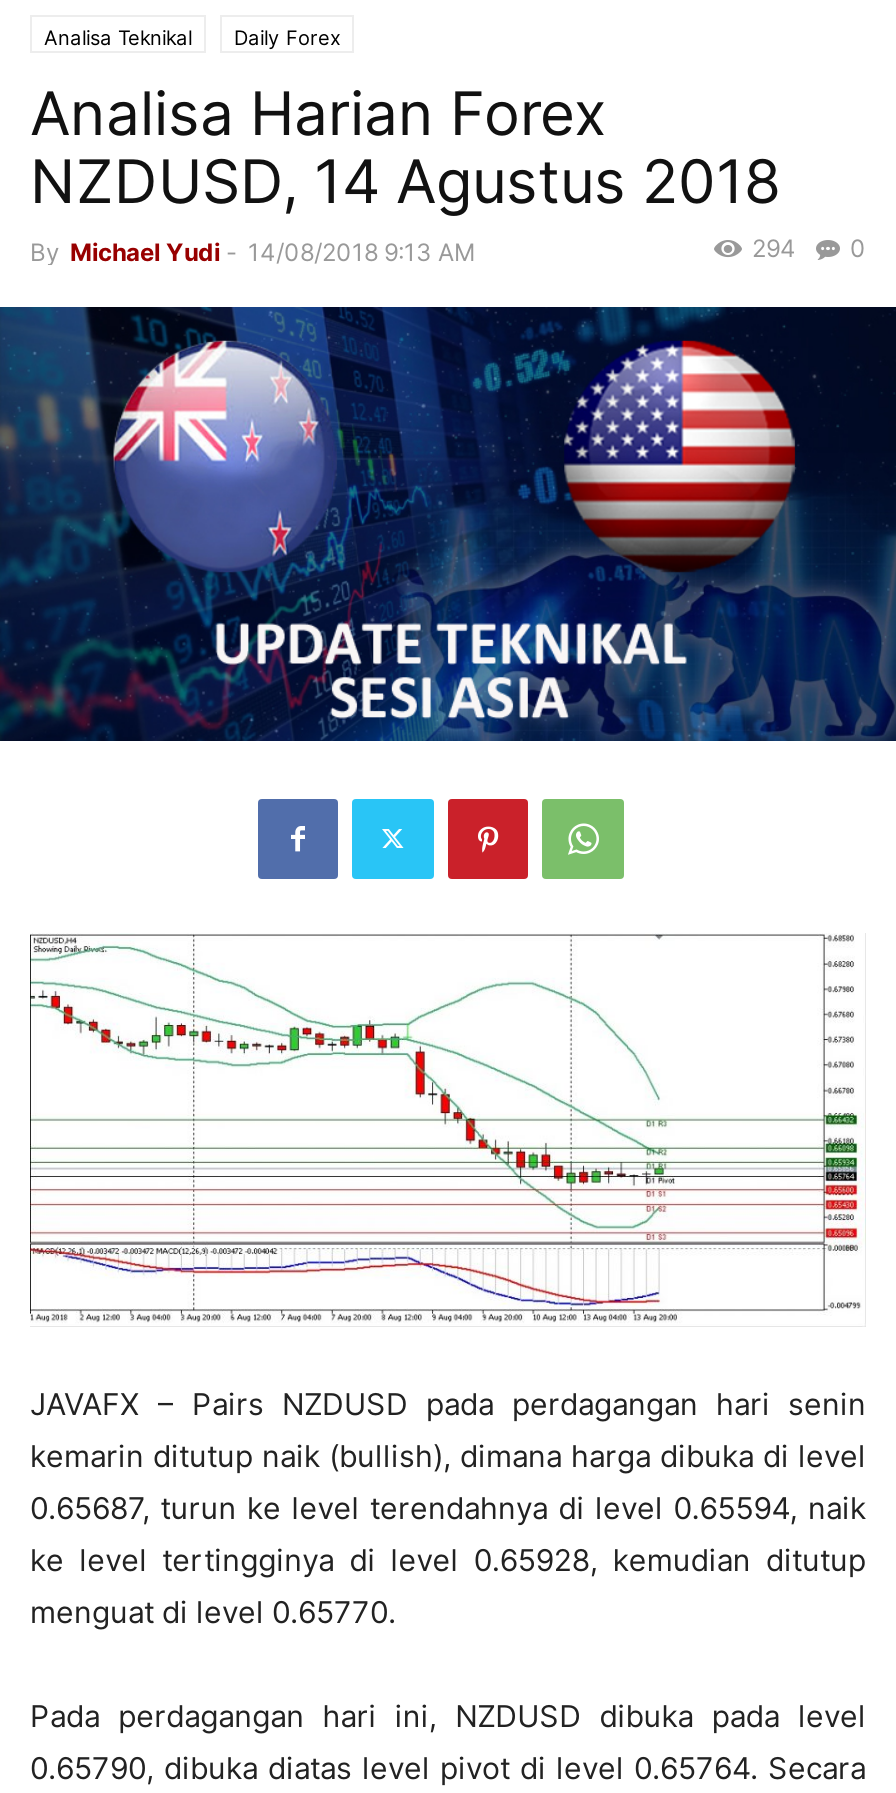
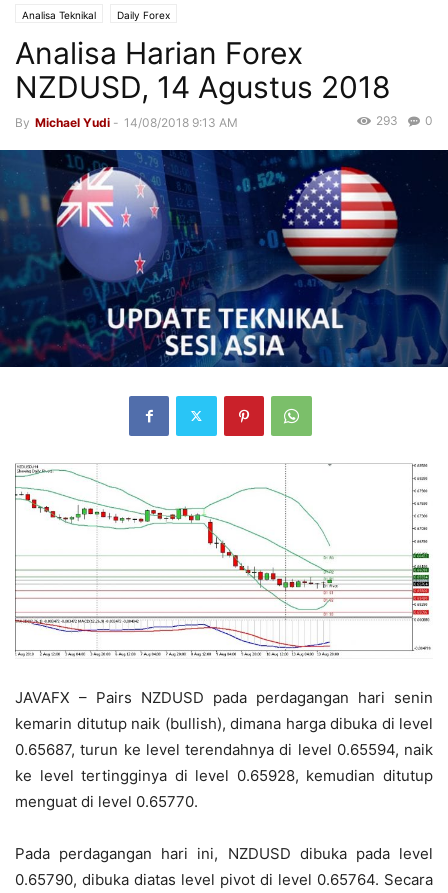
[752,233,866,263] 294 0 -> [376,113,433,128] 293 0

